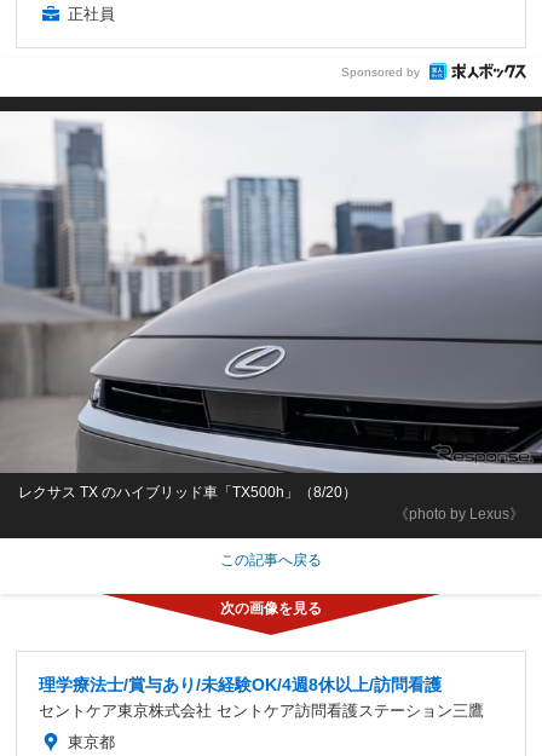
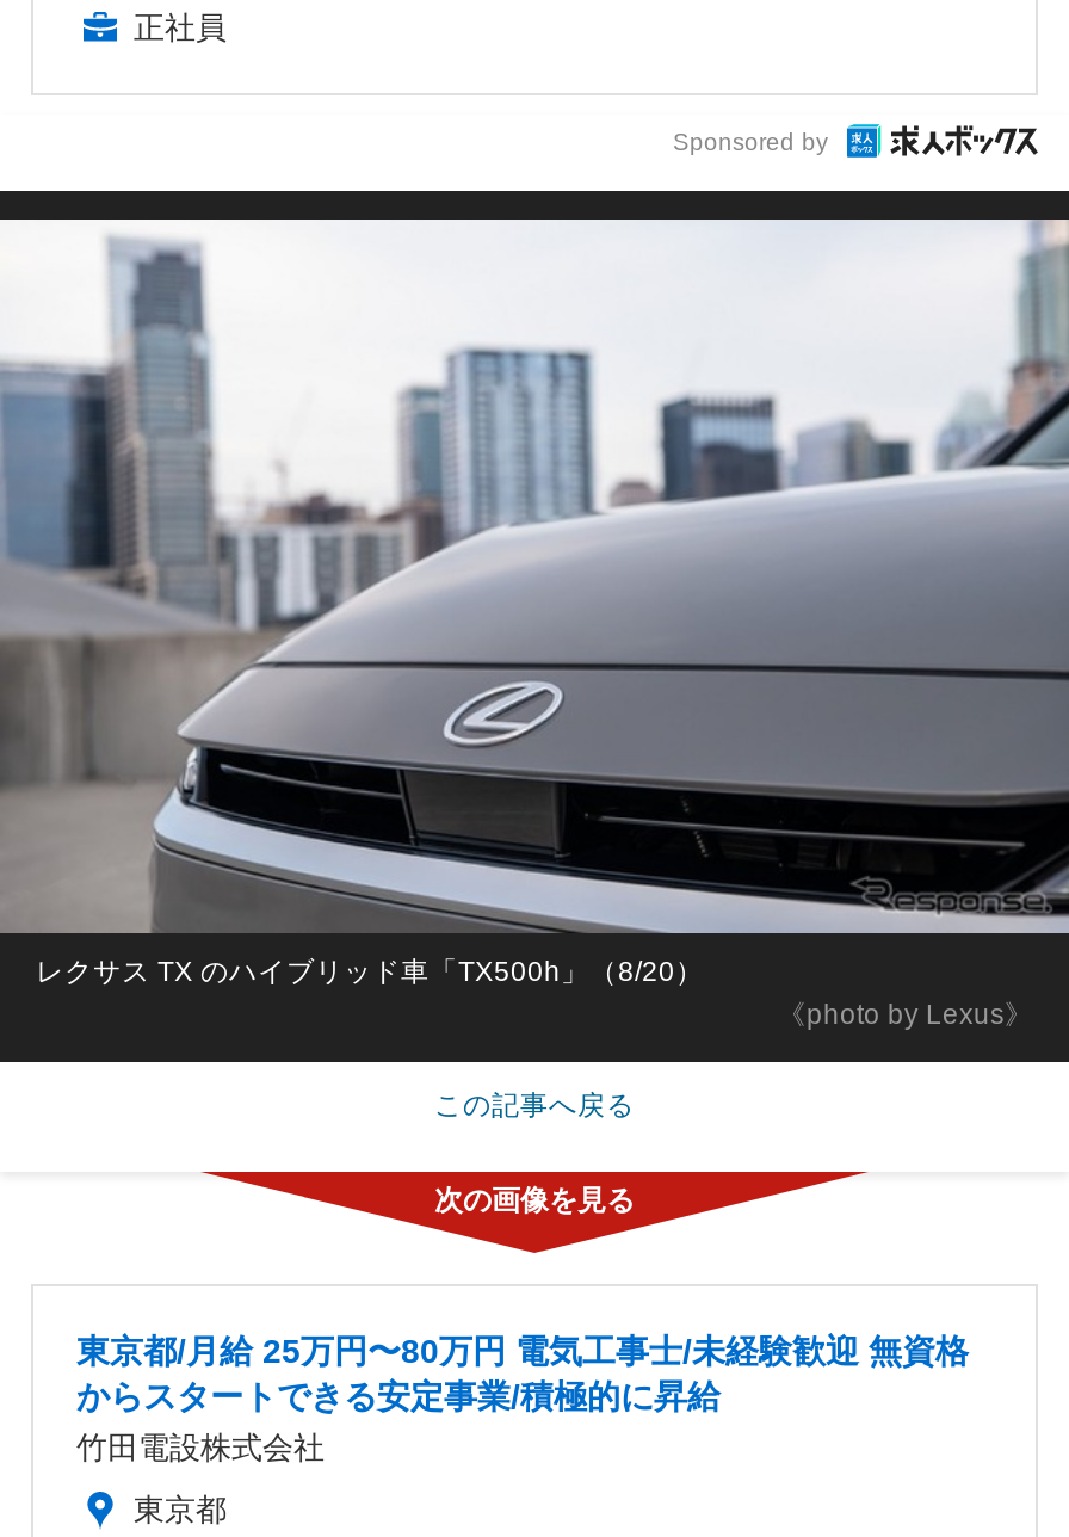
[39,675,484,719] 理学療法士/賞与あり/未経験OK/4週8休以上/訪問看護 | セントケア東京株式会社 セントケア訪問看護ステーション三鷹 -> [76,1331,969,1465] 東京都/月給 25万円〜80万円 電気工事士/未経験歓迎 無資格 | からスタートできる安定事業/積極的に昇給 | 竹田電設株式会社

